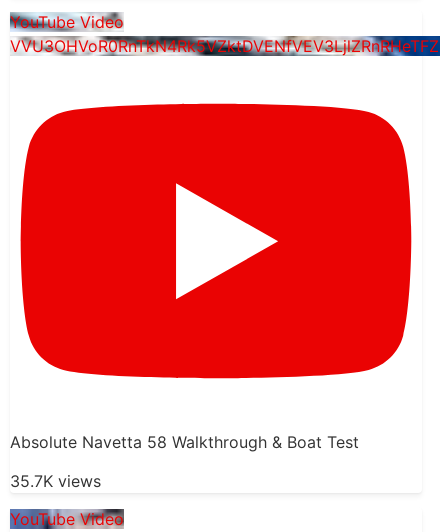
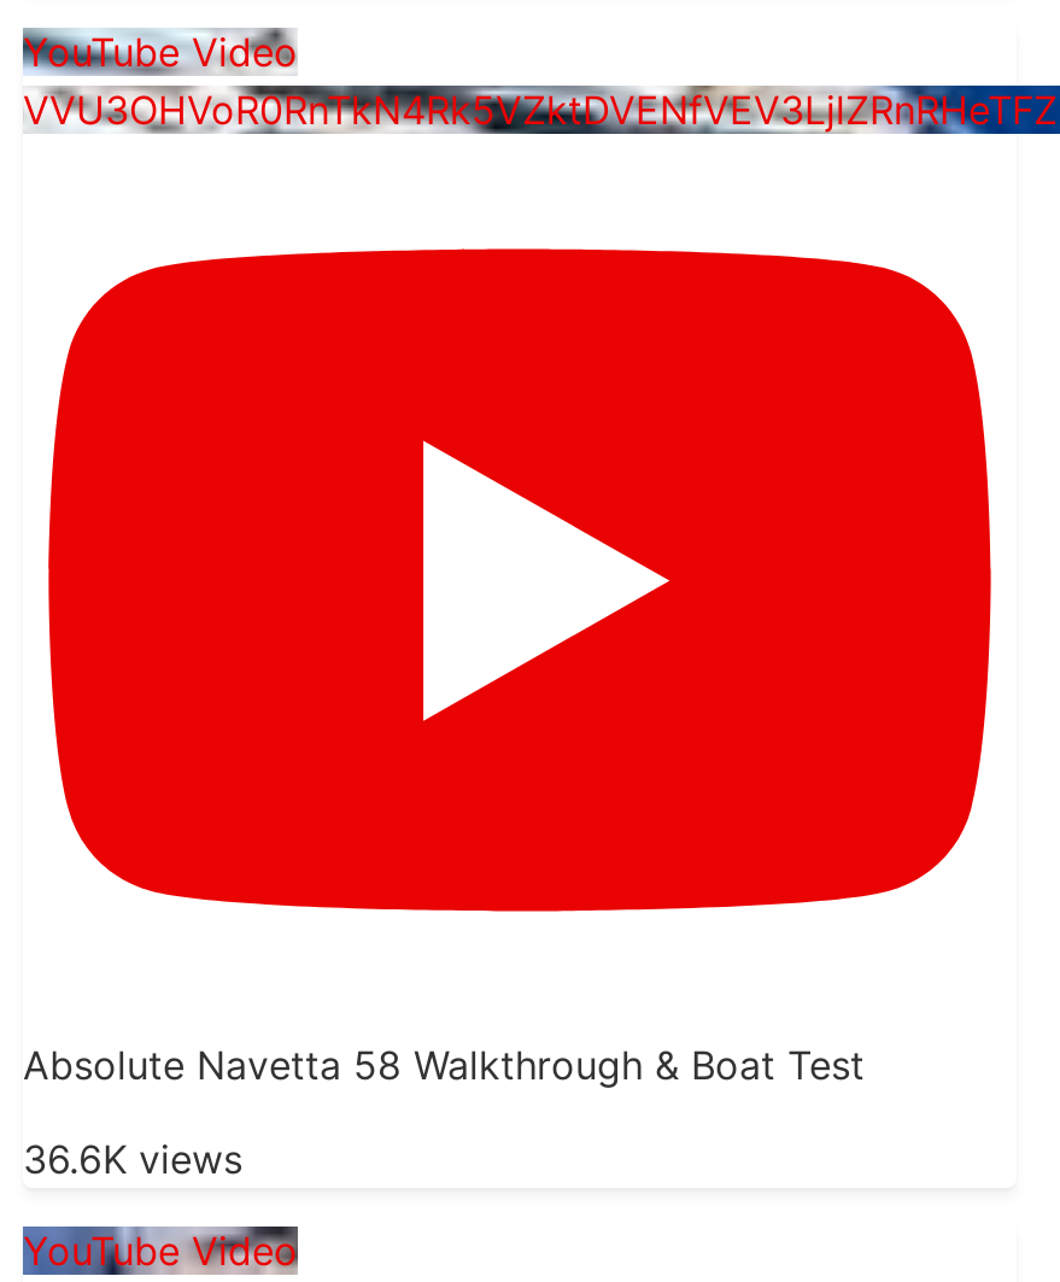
[10,471,101,491] 35.7K views -> [23,1134,242,1182] 36.6K views

